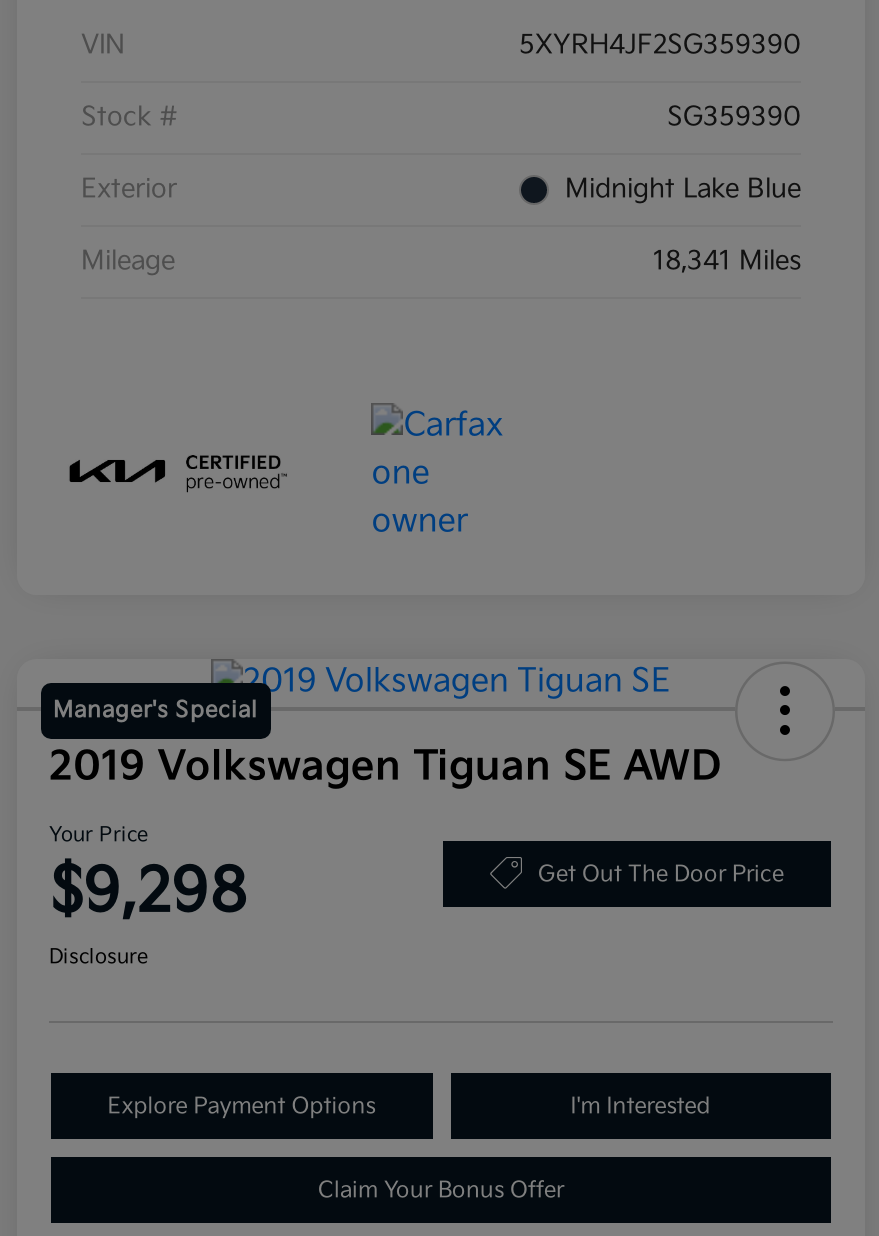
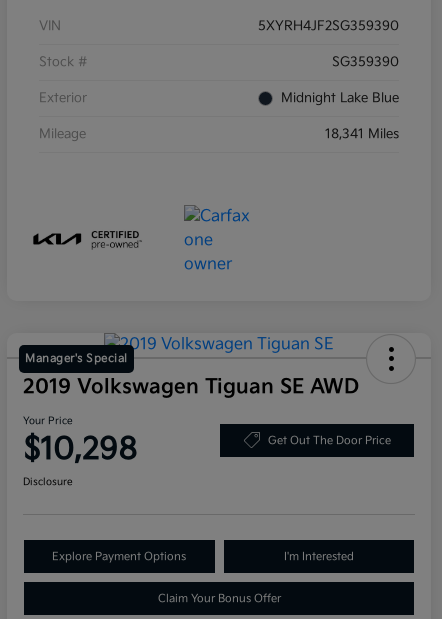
[49,857,247,929] $9,298 -> [23,432,137,468] $10,298

